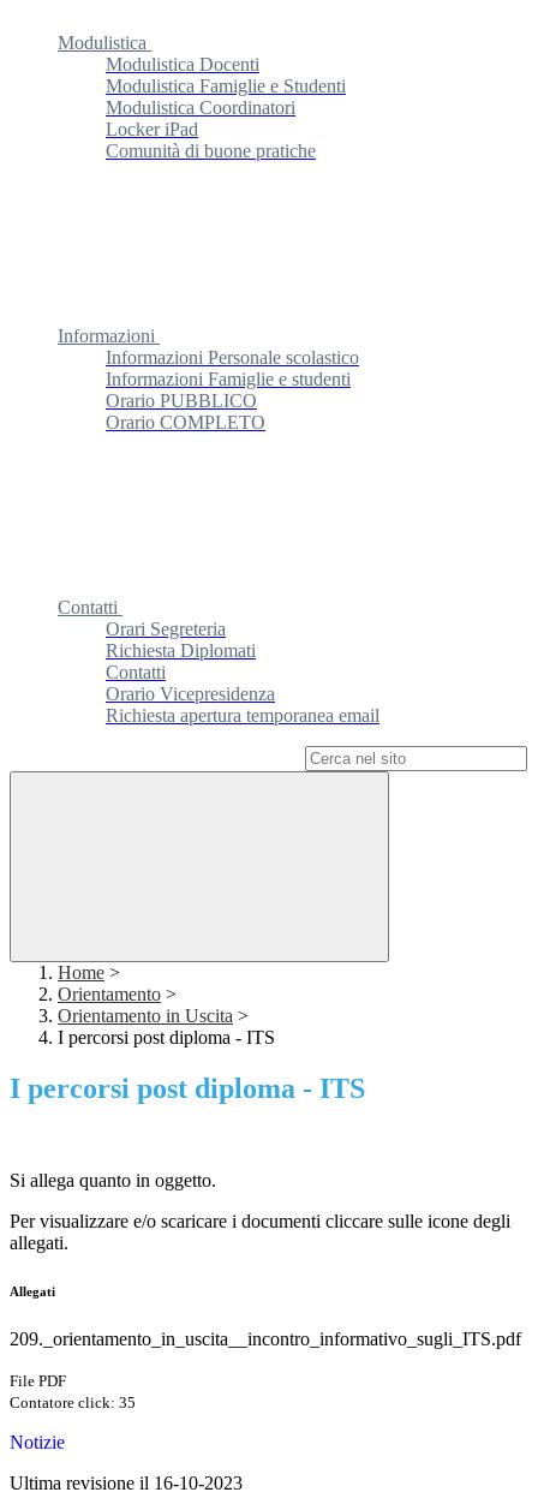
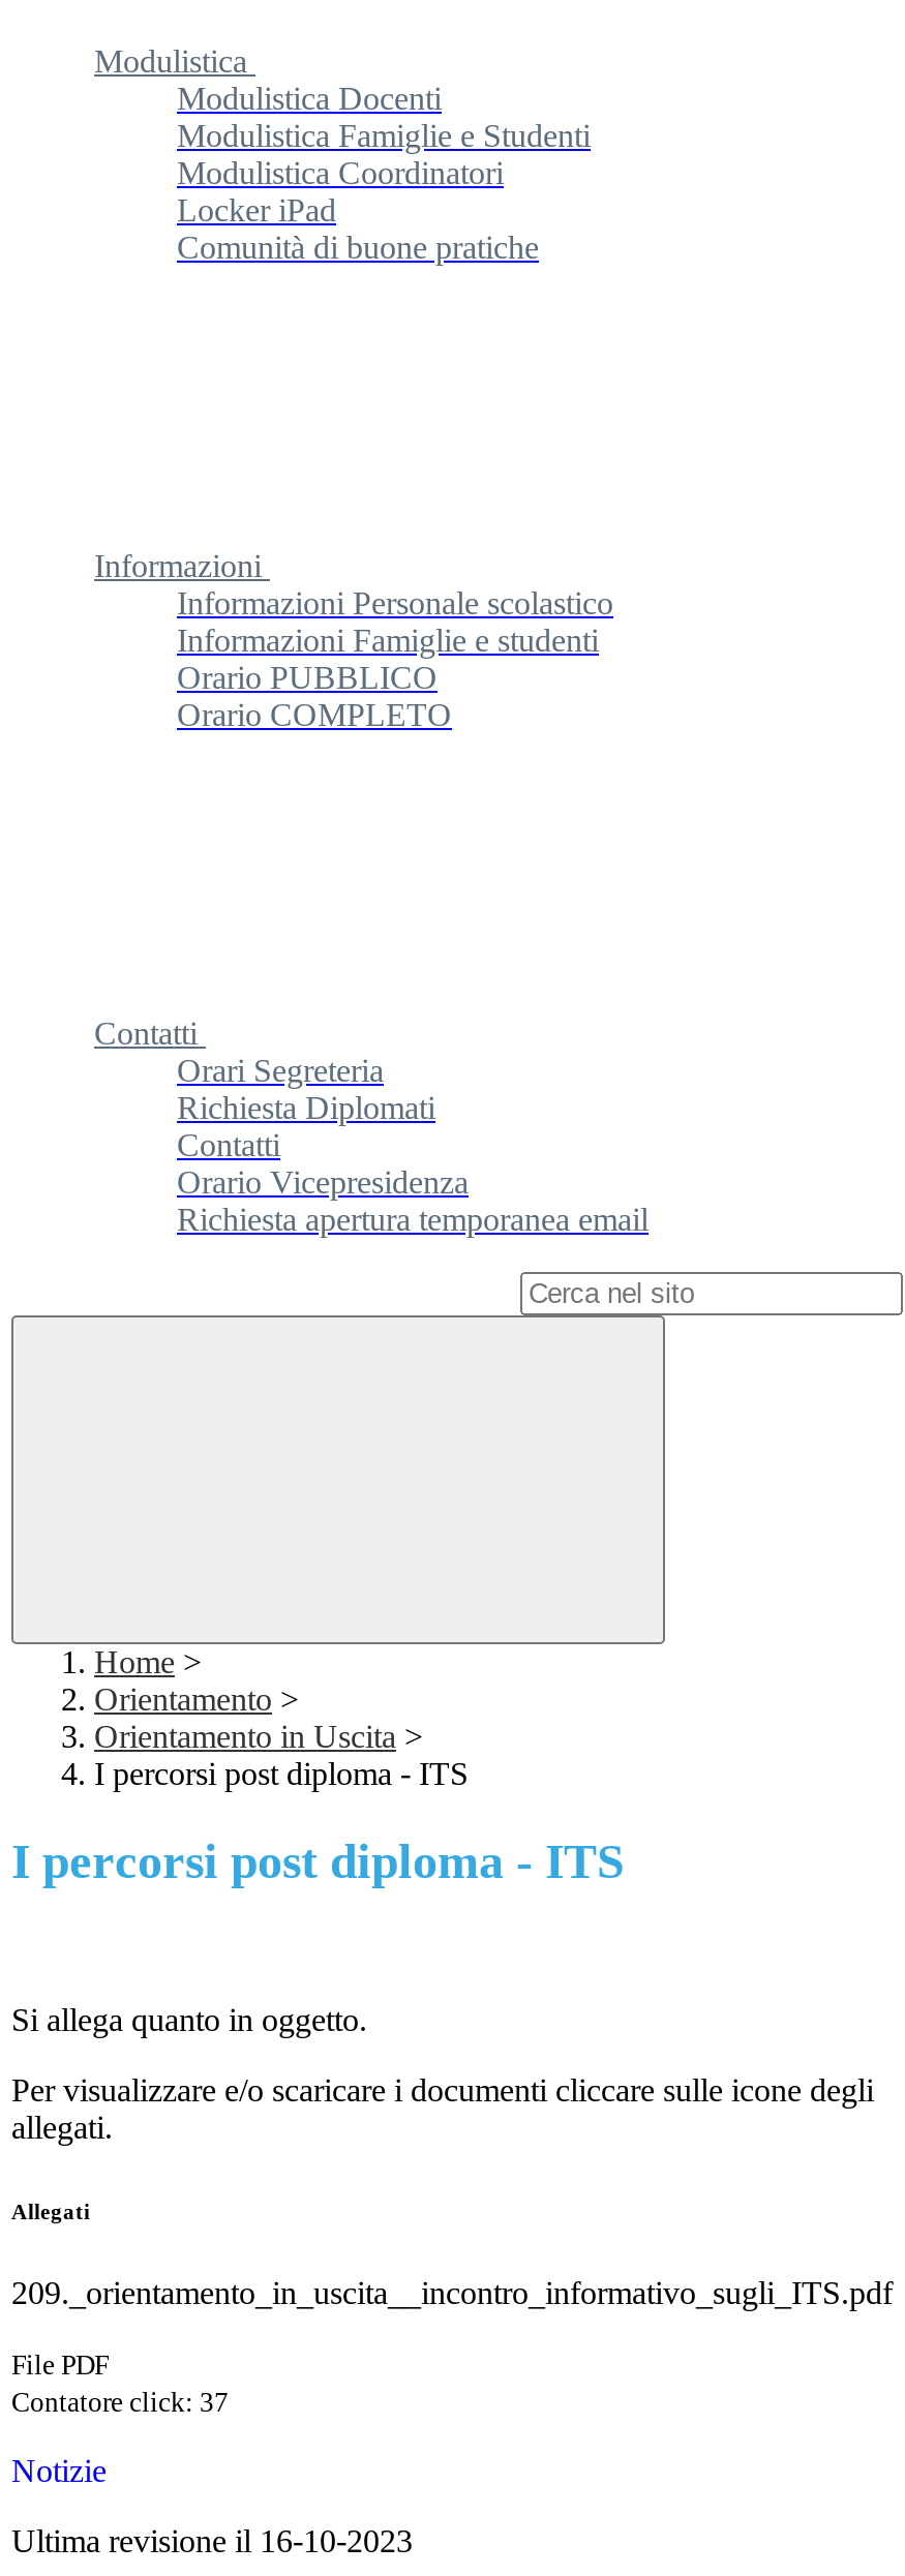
[10,1394,136,1412] Contatore click: 35 -> [11,2387,229,2418] Contatore click: 37

